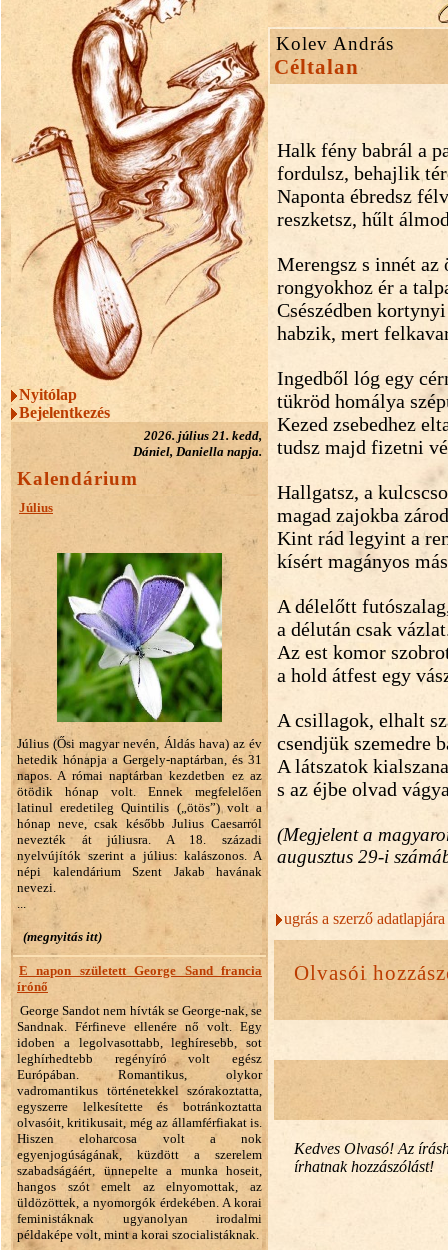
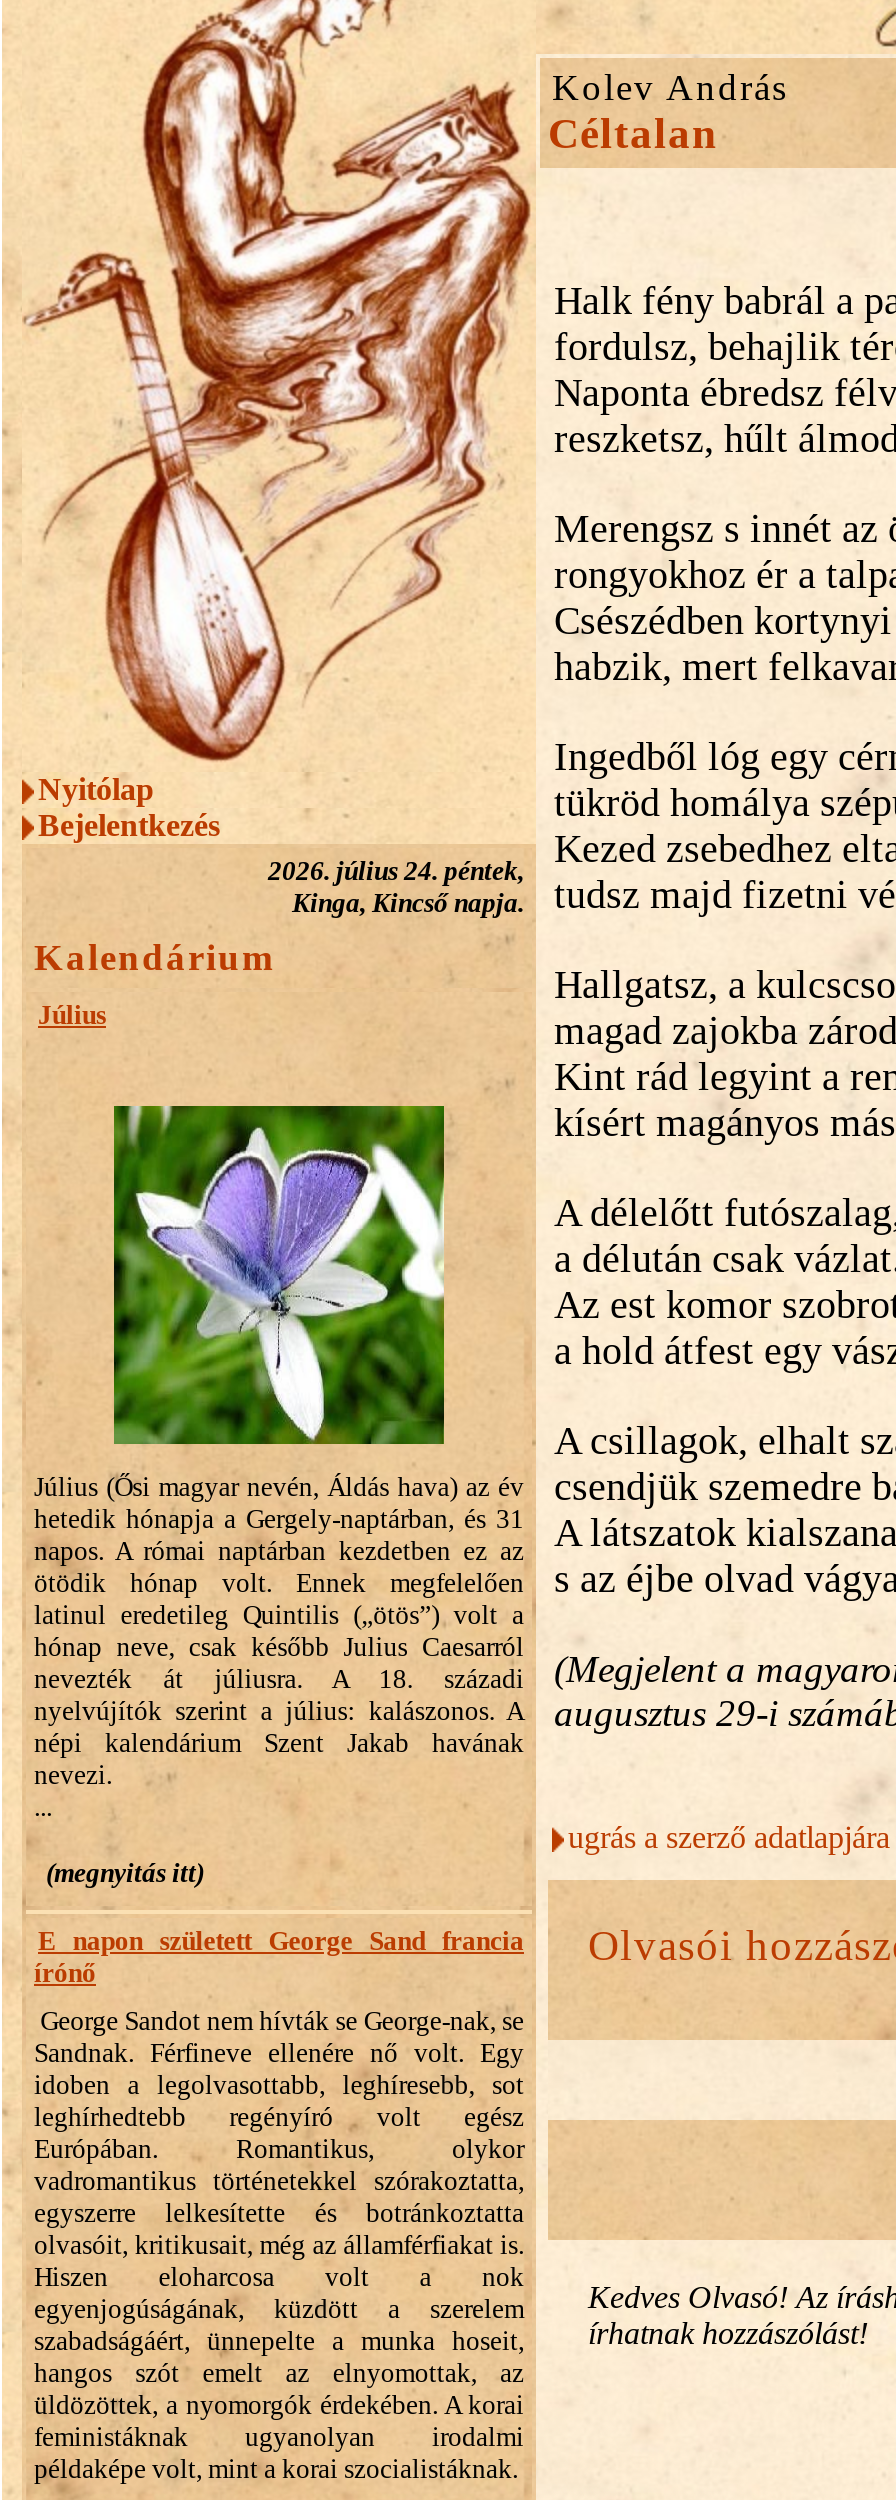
[144,428,262,443] 2026. július 21. kedd, -> [268,856,524,886] 2026. július 24. péntek,
[133,444,262,459] Dániel, Daniella napja. -> [292,888,524,918] Kinga, Kincső napja.

